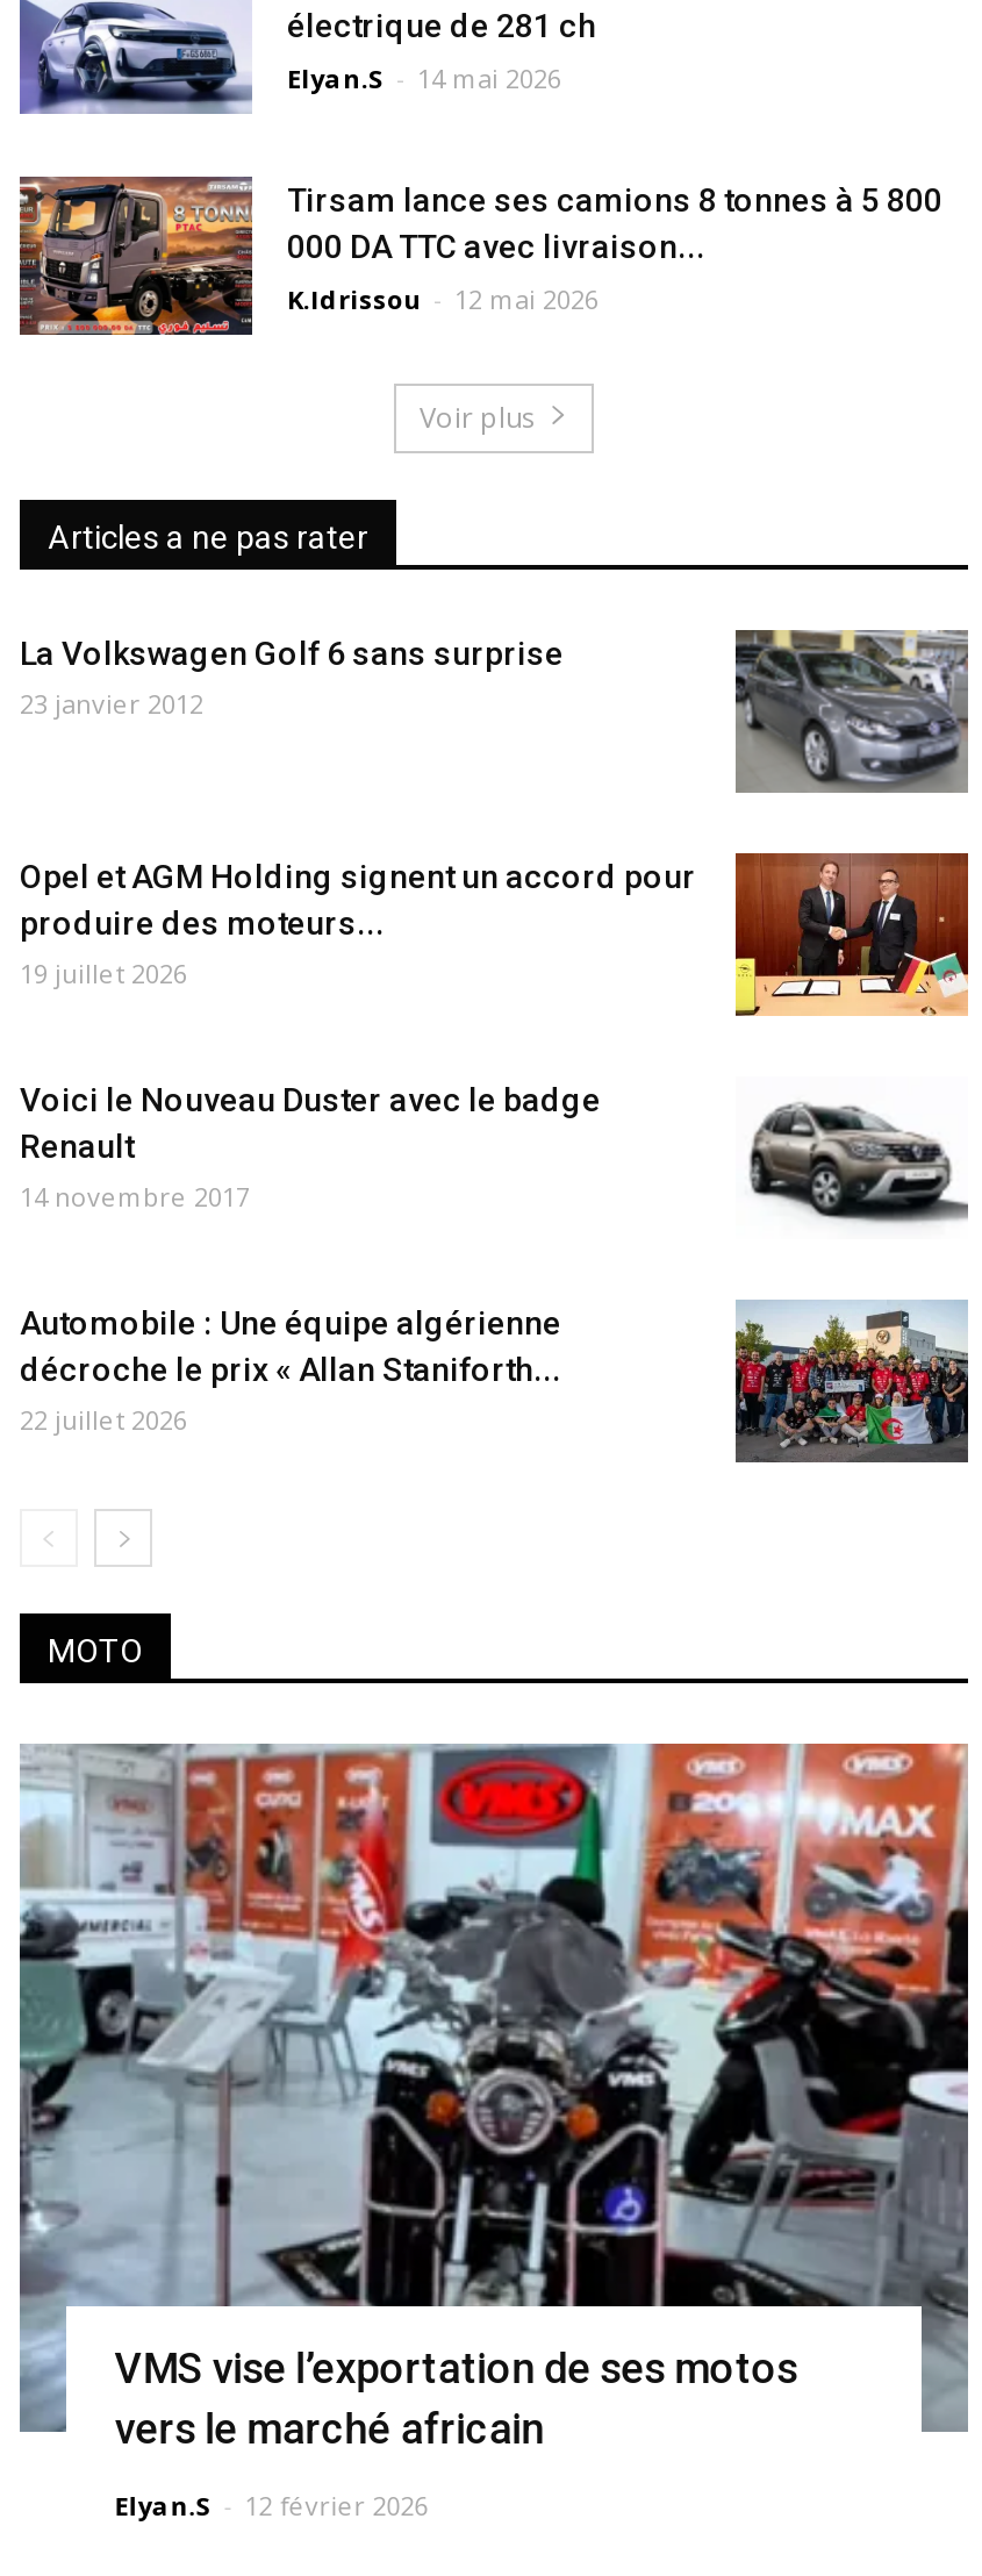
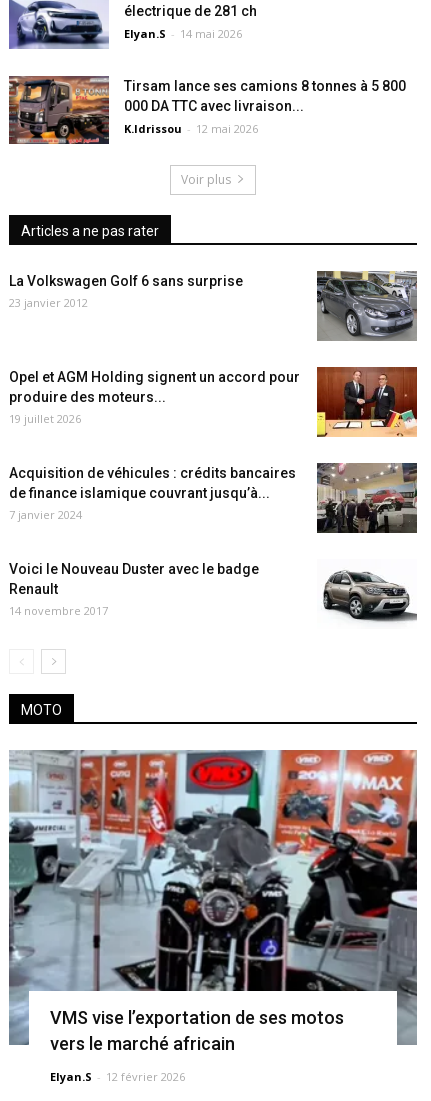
none -> [9,463,418,534] [image] | Acquisition de véhicules : crédits bancaires | de finance islamique couvrant jusqu’à... | 7 janvier 2024
moved [20,1080,601,1212] -> [9,560,259,617]: Voici le Nouveau Duster avec le badge | Renault | 14 novembre 2017
[20,1303,561,1436] Automobile : Une équipe algérienne | décroche le prix « Allan Staniforth... | 22 juillet 2026 -> none
[733,1300,970,1462] [image] -> none

